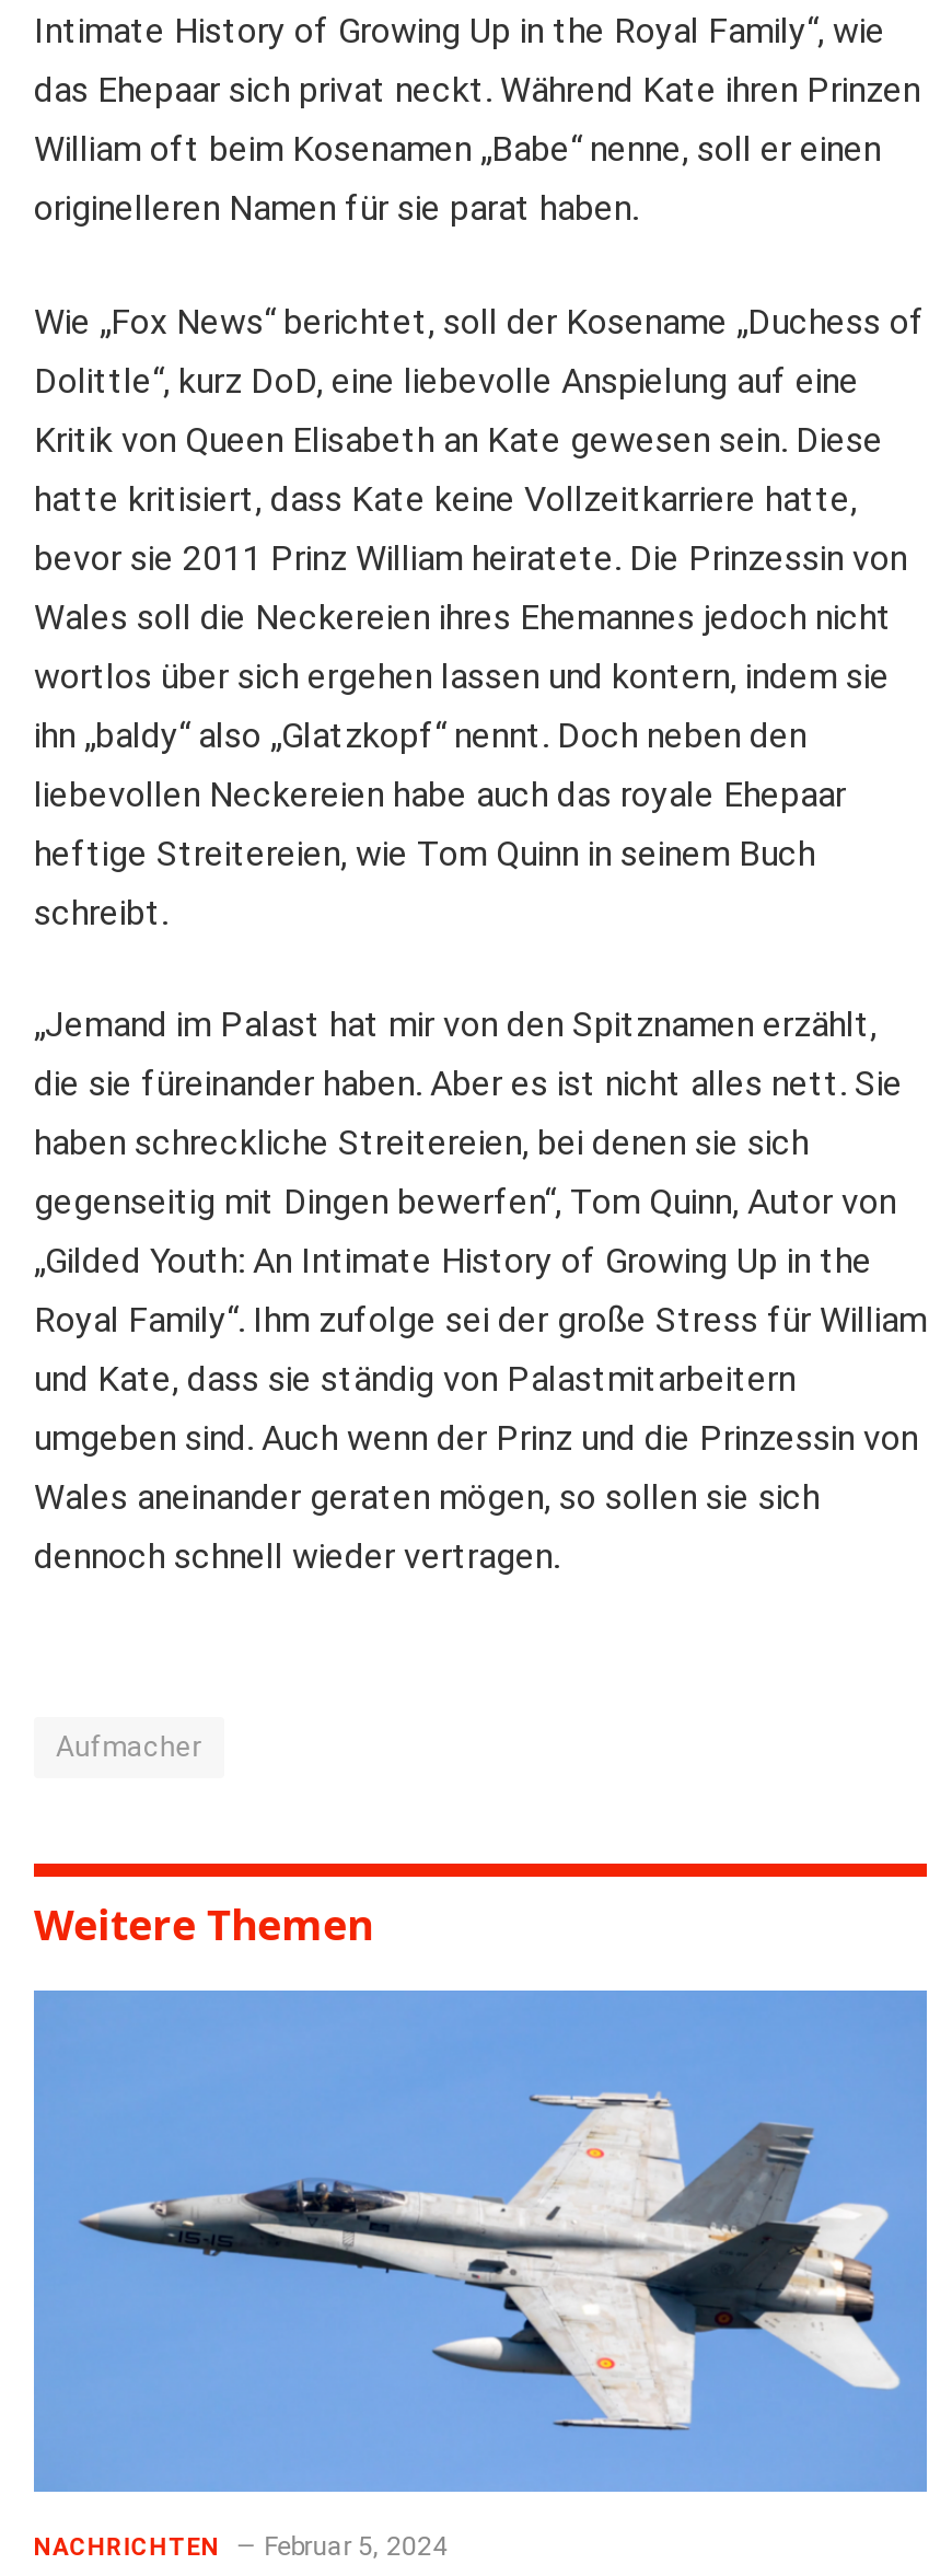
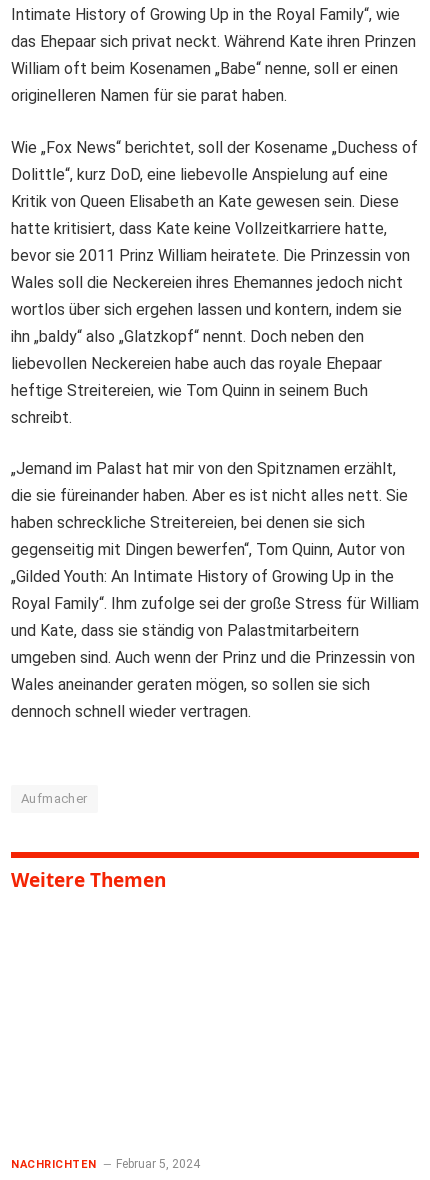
[32,1988,929,2494] [image] -> none

